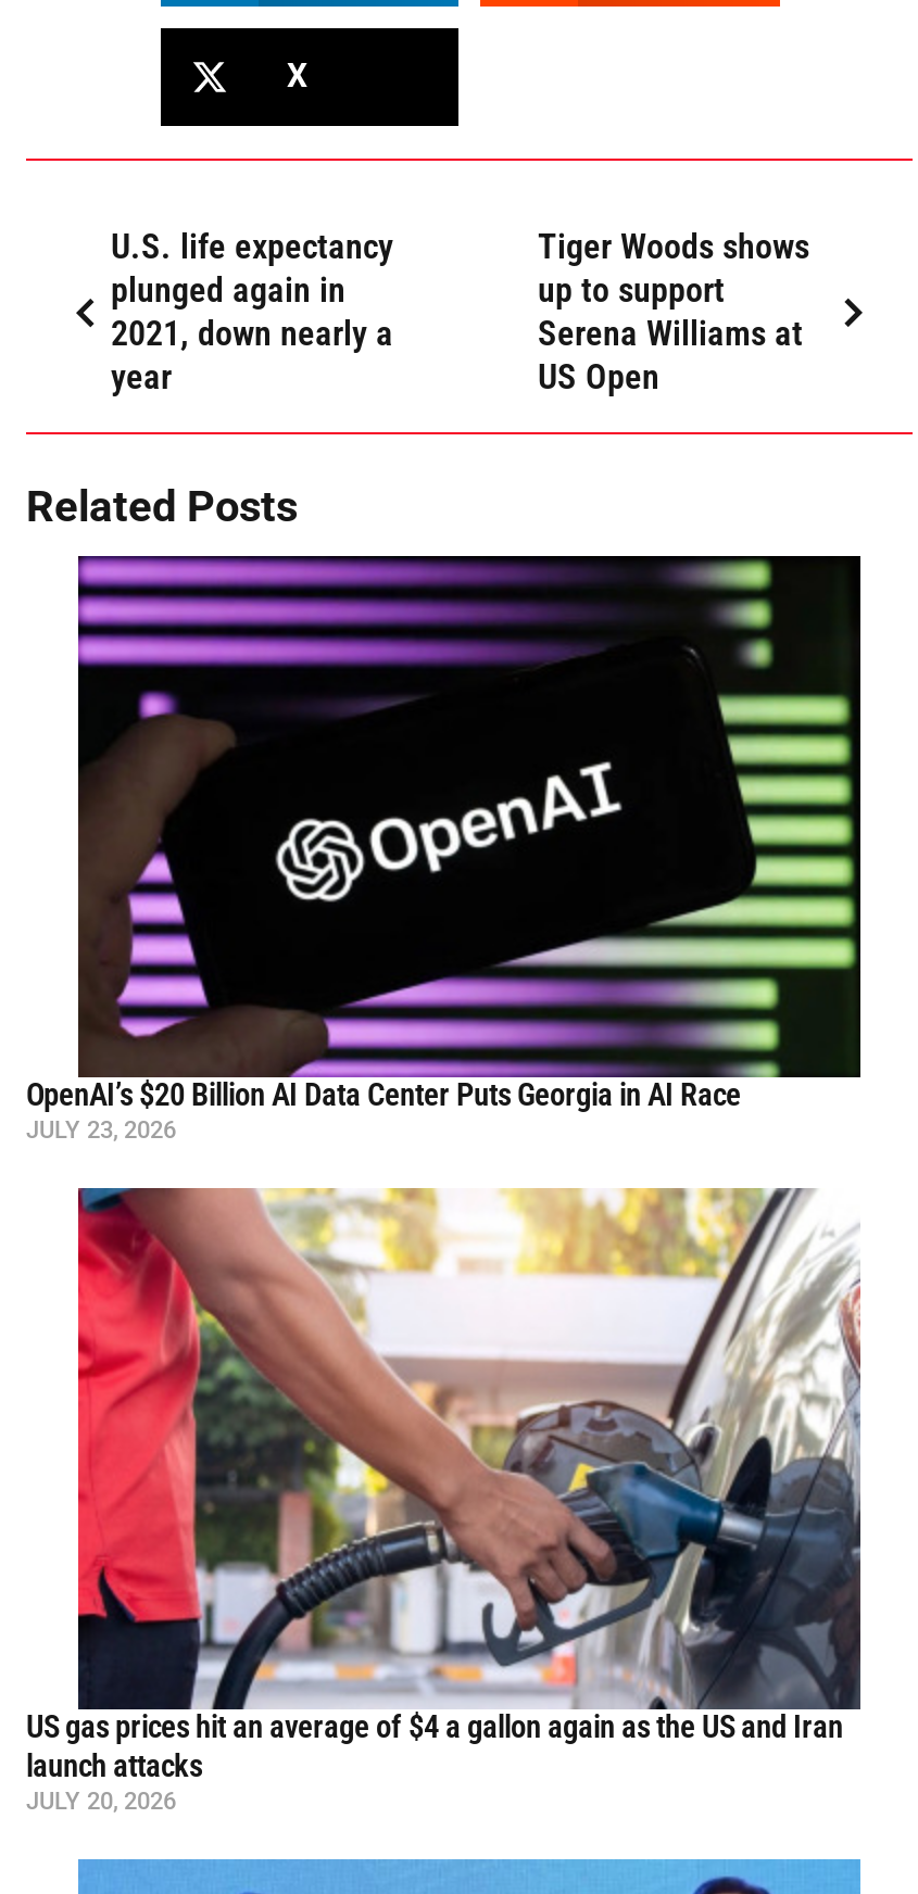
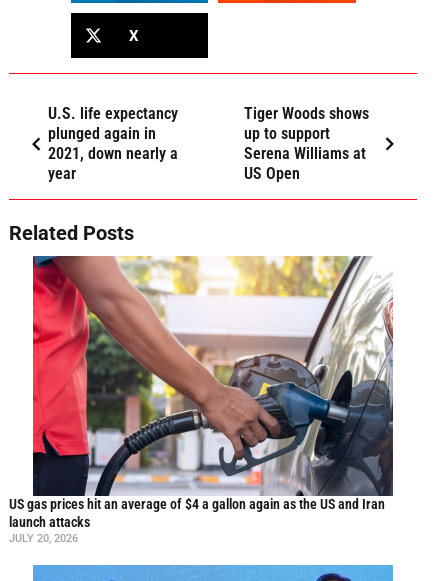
[26,554,863,1145] [image] | OpenAI’s $20 Billion AI Data Center Puts Georgia in AI Race | JULY 23, 2026 -> none

